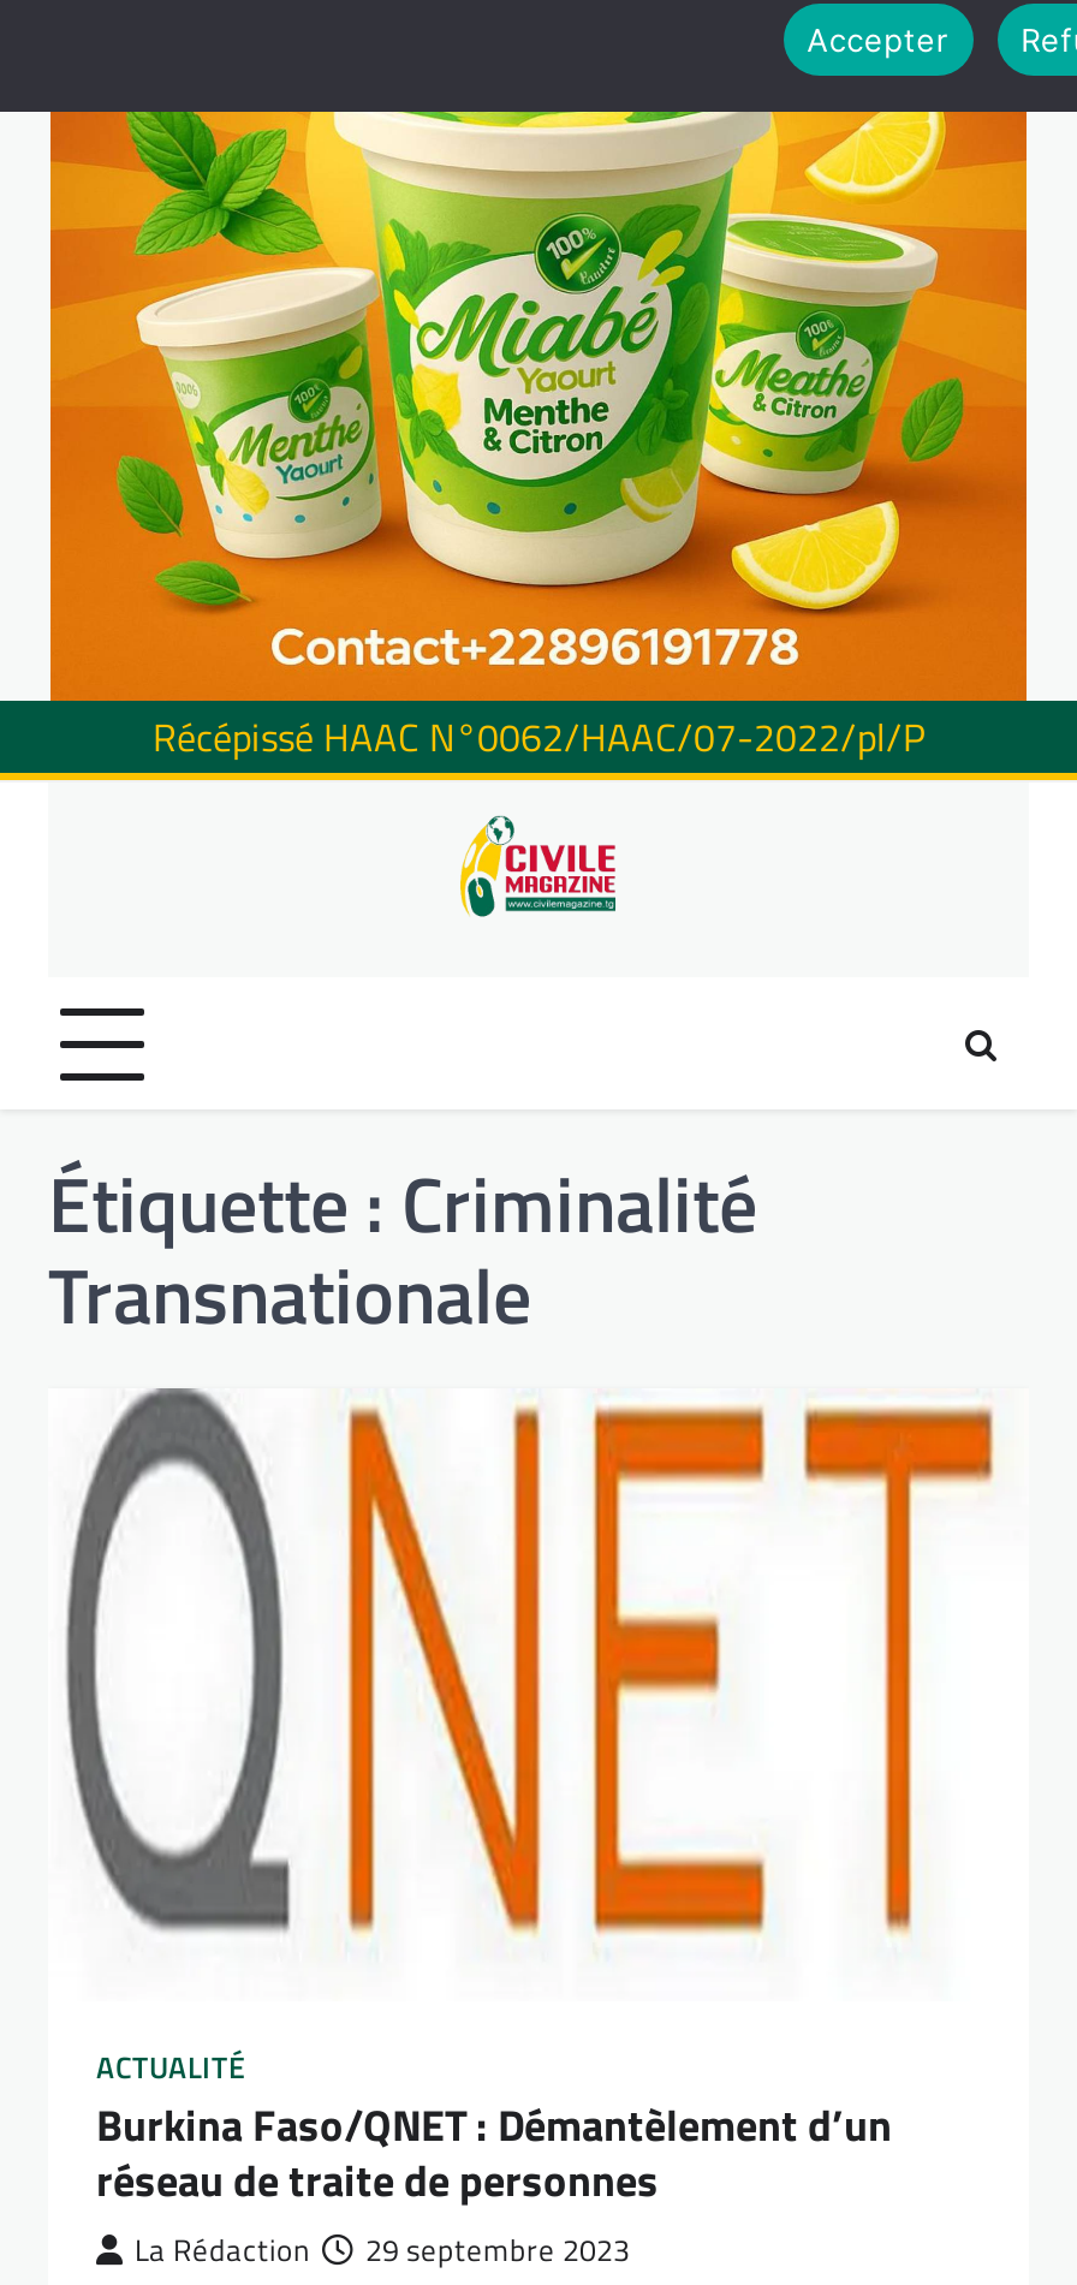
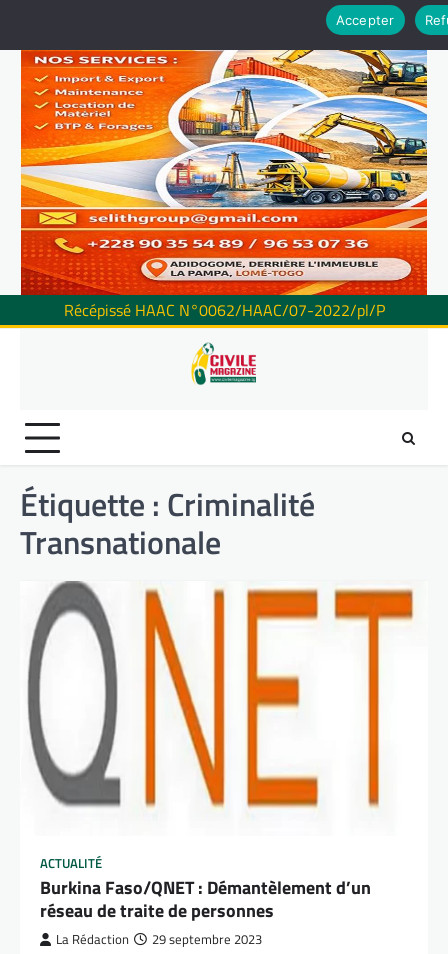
[48,109,1029,701] [image] -> [21,49,428,295] [image]

